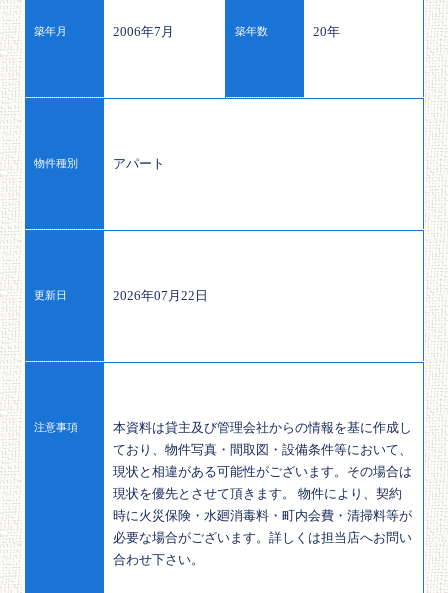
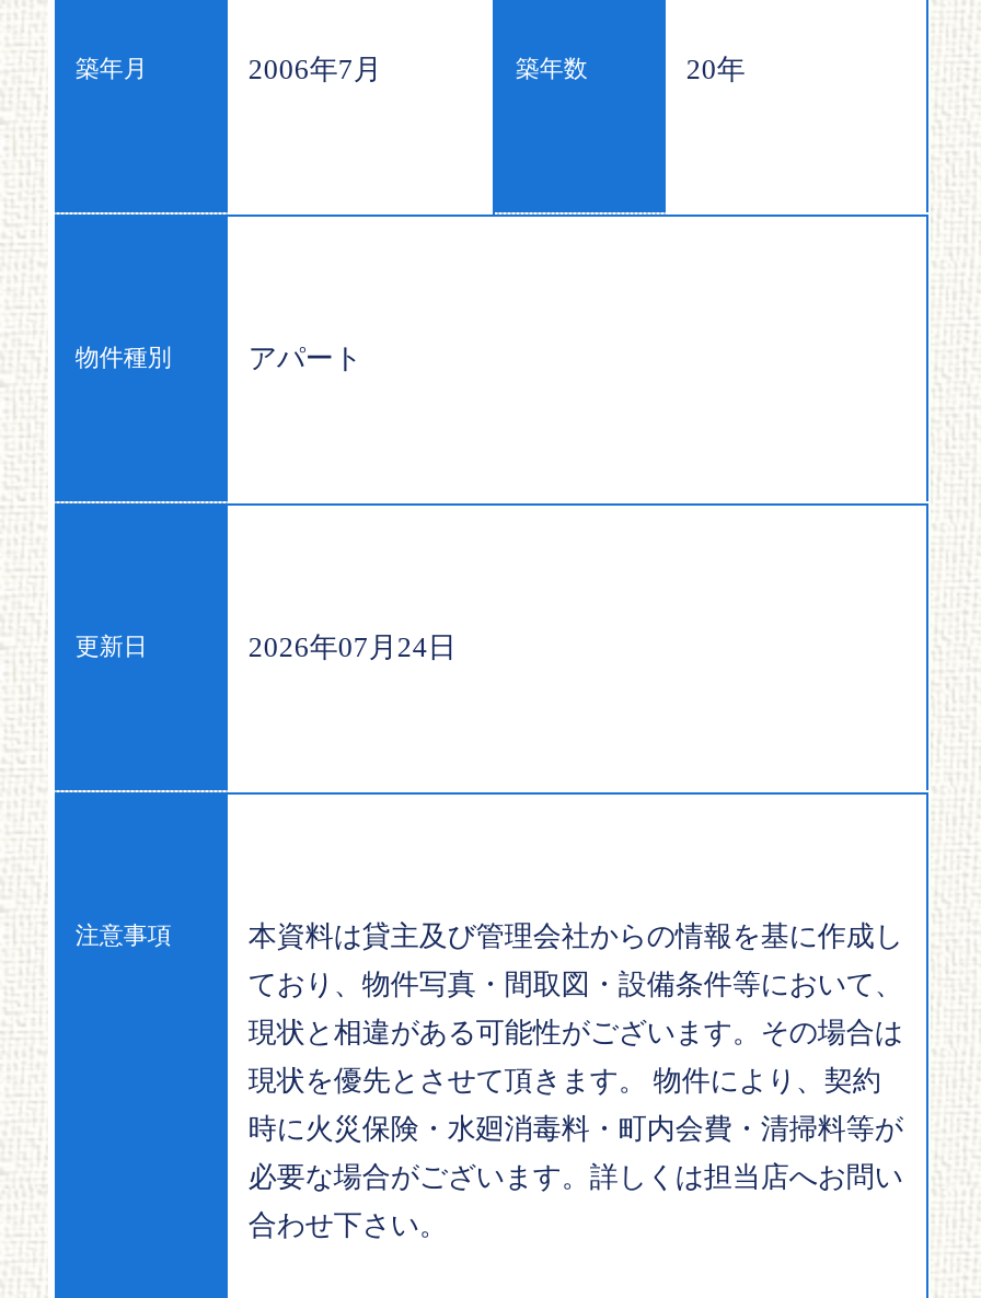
[113,288,208,303] 2026年07月22日 -> [248,631,456,664] 2026年07月24日

